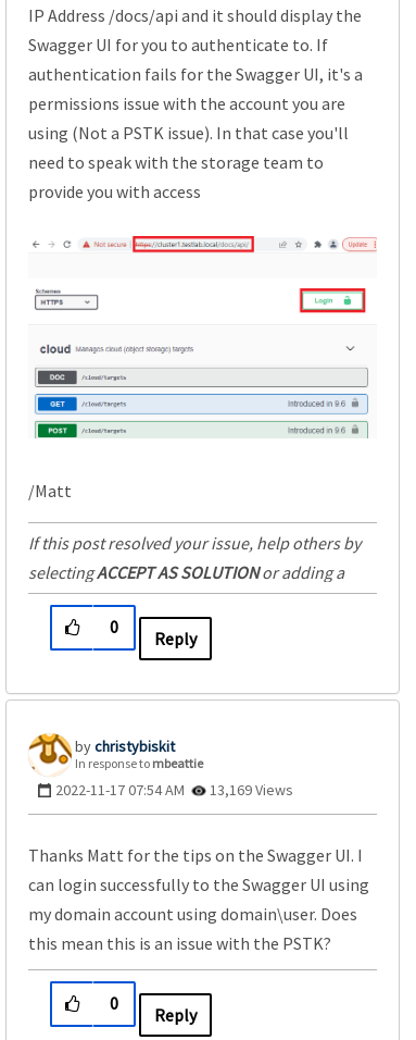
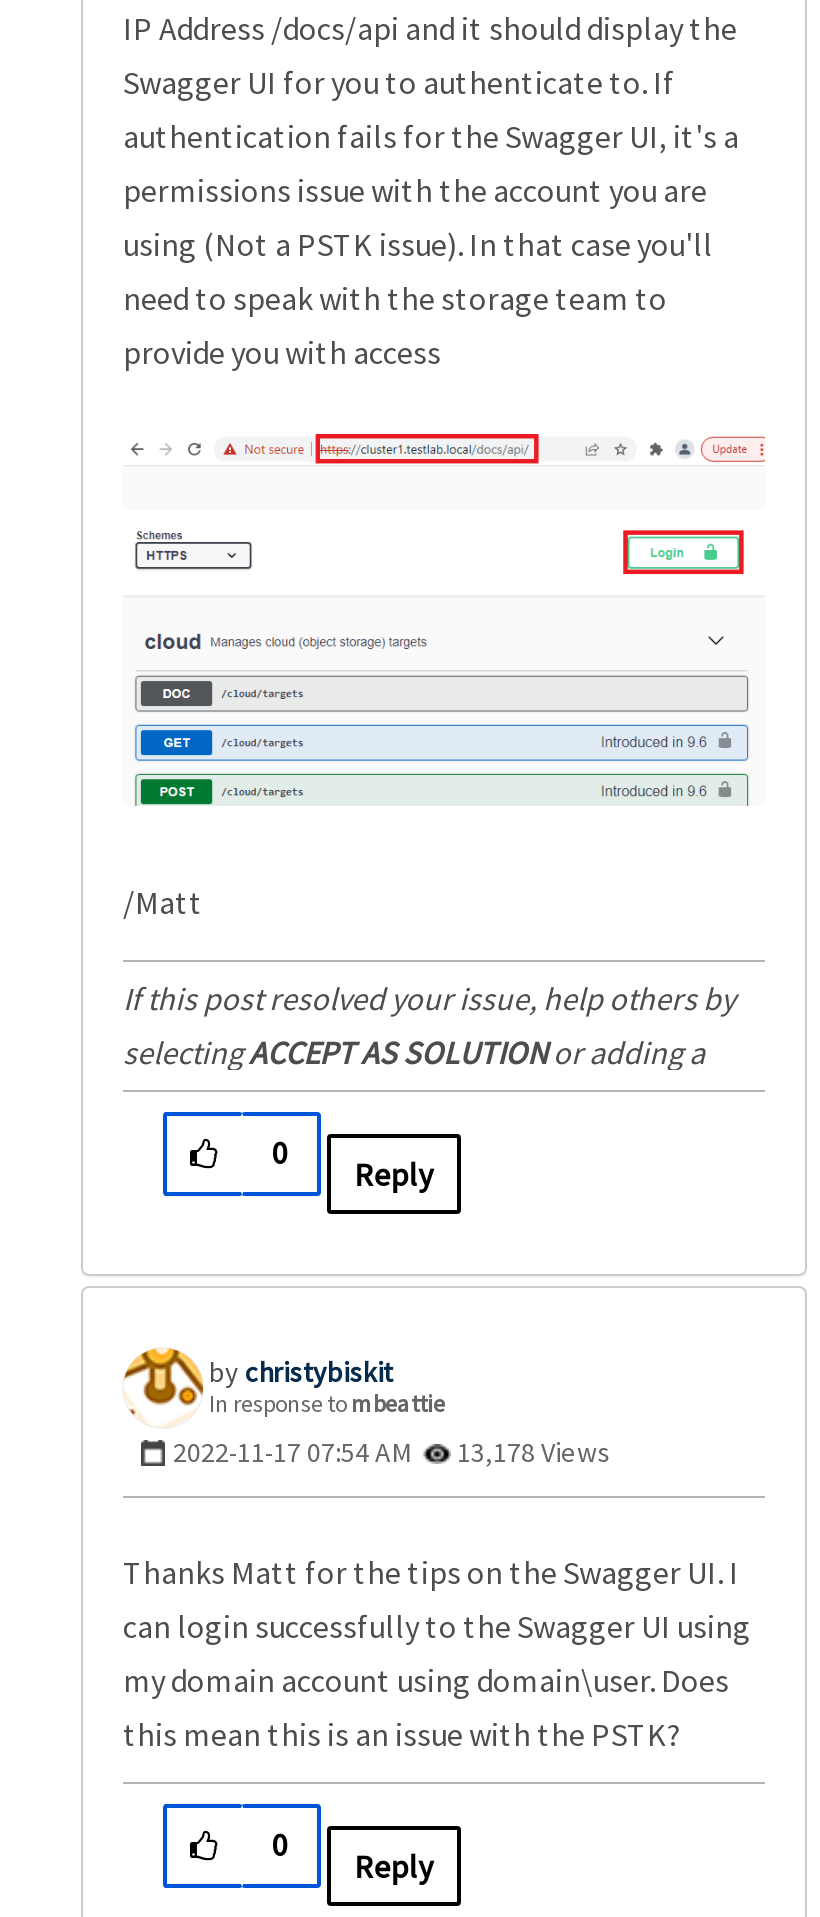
[55,780,293,799] 2022-11-17 07:54 AM 13,169 Views -> [173,1434,611,1470] 2022-11-17 07:54 AM 13,178 Views

